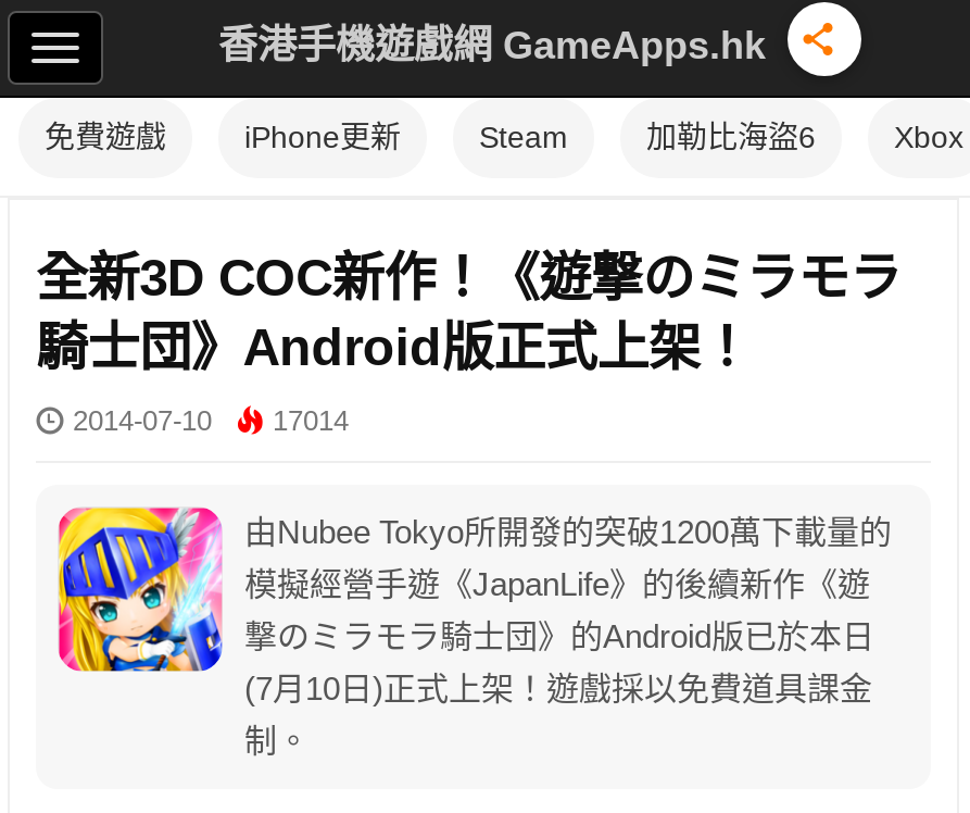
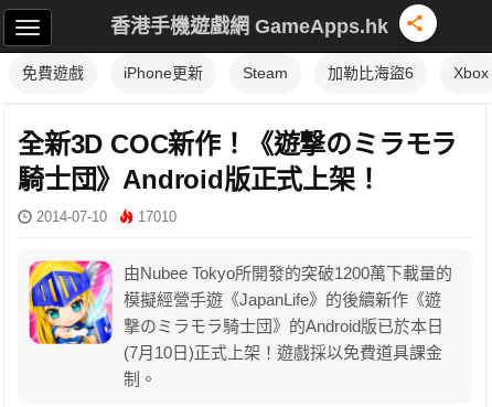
[73,404,349,437] 2014-07-10 17014 -> [36,208,177,225] 2014-07-10 17010

